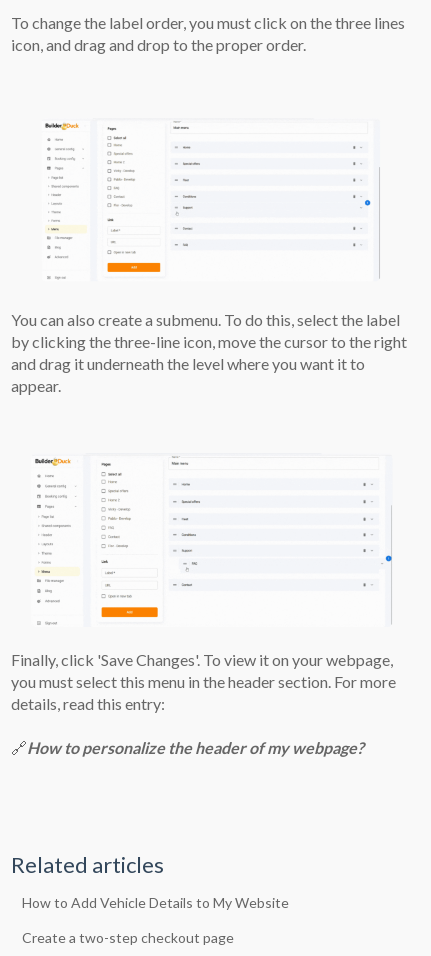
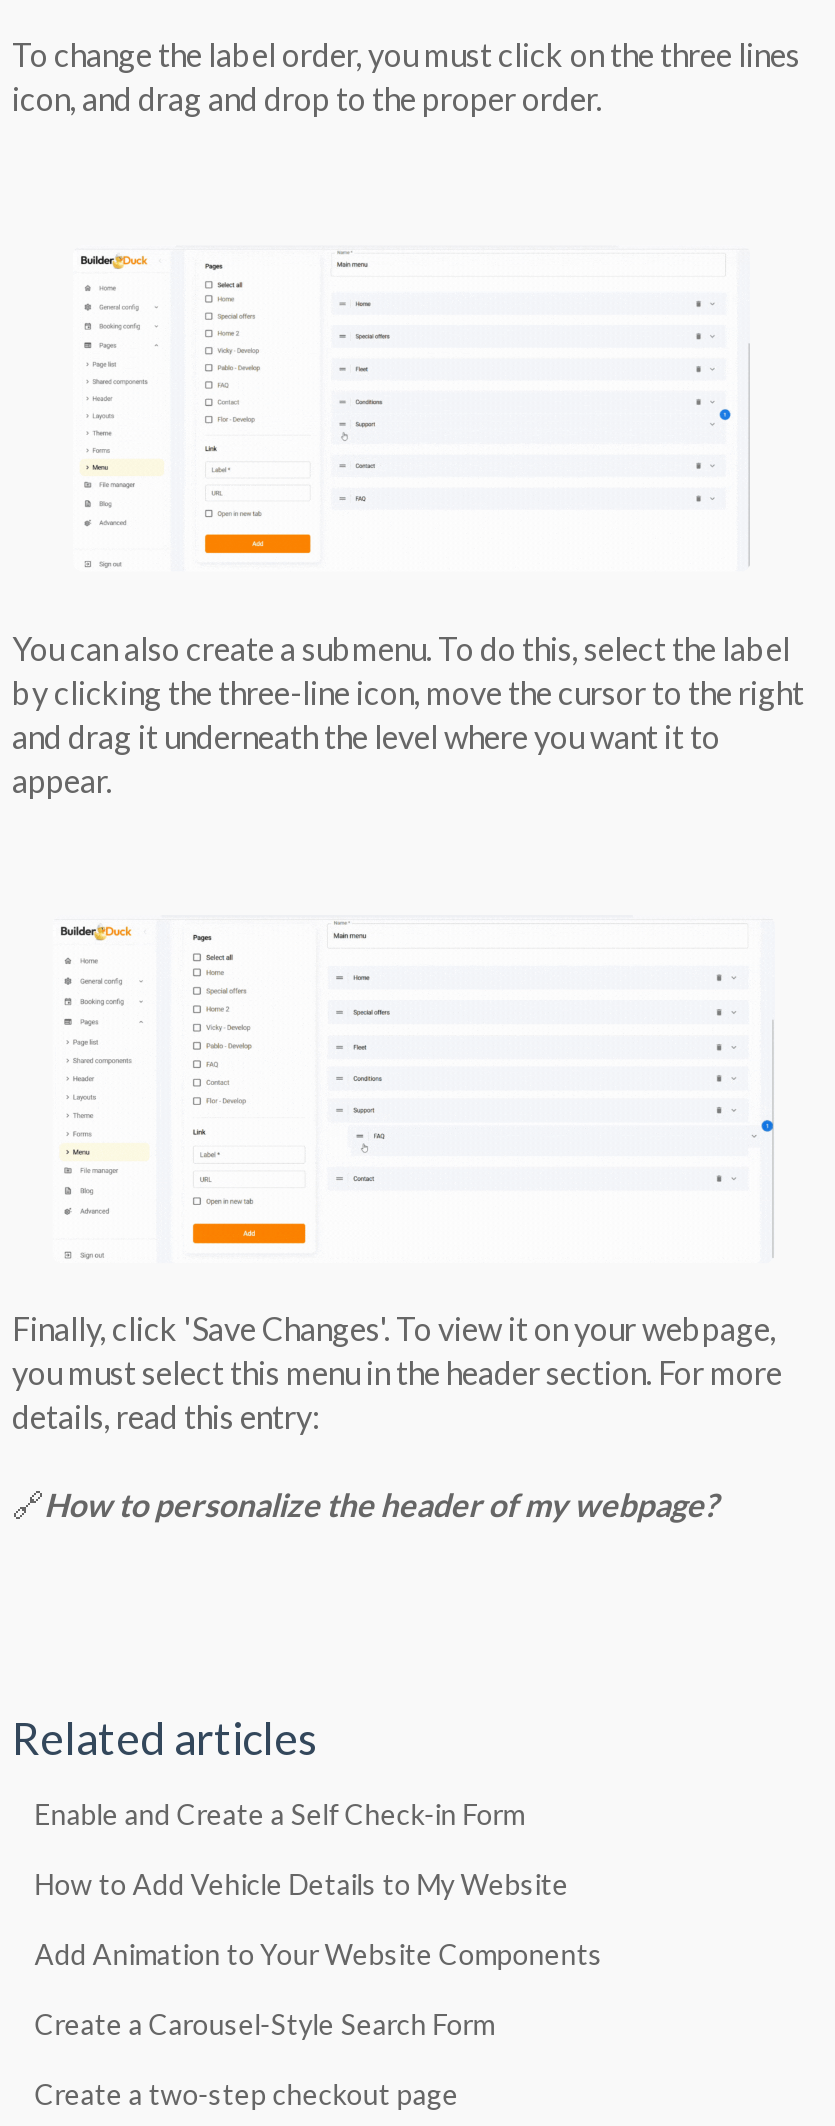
none -> [34,1796,524,1830] Enable and Create a Self Check-in Form
none -> [34,1936,602,2040] Add Animation to Your Website Components | Create a Carousel-Style Search Form

